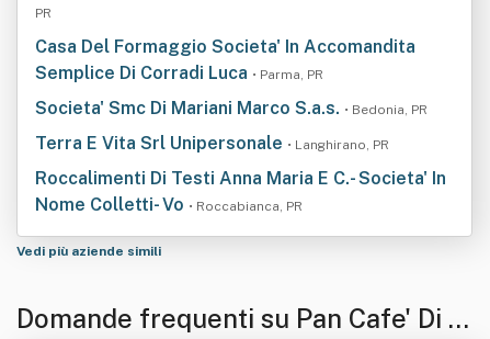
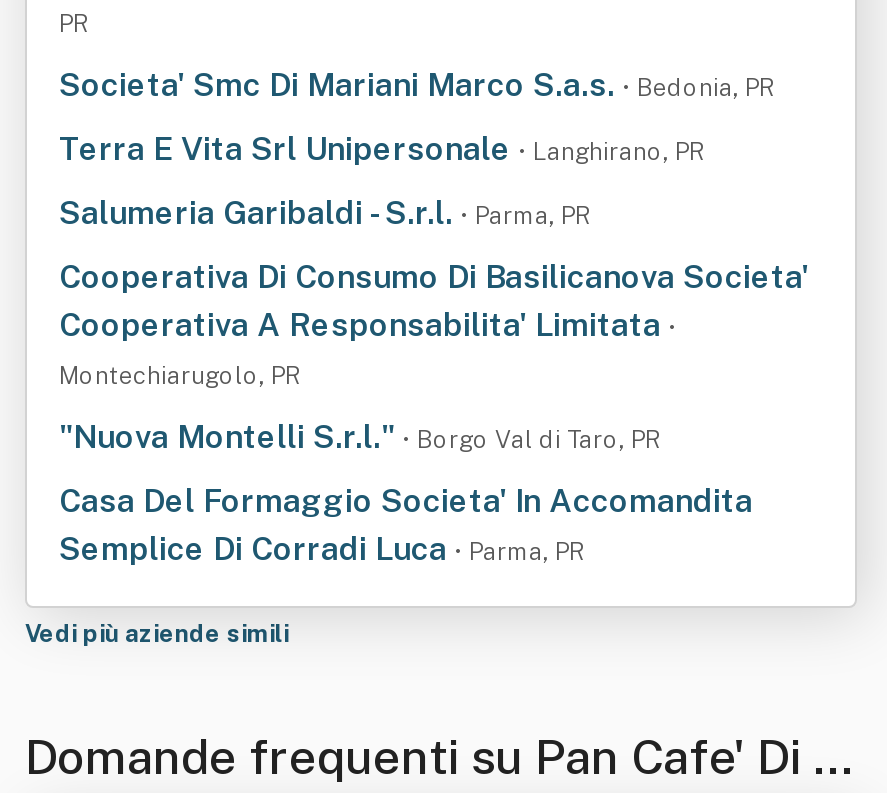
none -> [59,194,809,456] Salumeria Garibaldi - S.r.l. • Parma, PR | Cooperativa Di Consumo Di Basilicanova Societa' | Cooperativa A Responsabilita' Limitata • | Montechiarugolo, PR | "Nuova Montelli S.r.l." • Borgo Val di Taro, PR
moved [35,36,415,83] -> [59,482,753,568]: Casa Del Formaggio Societa' In Accomandita | Semplice Di Corradi Luca • Parma, PR
moved [35,98,428,154] -> [59,66,775,168]: Societa' Smc Di Mariani Marco S.a.s. • Bedonia, PR | Terra E Vita Srl Unipersonale • Langhirano, PR
[35,168,446,215] Roccalimenti Di Testi Anna Maria E C.- Societa' In | Nome Colletti- Vo • Roccabianca, PR -> none

